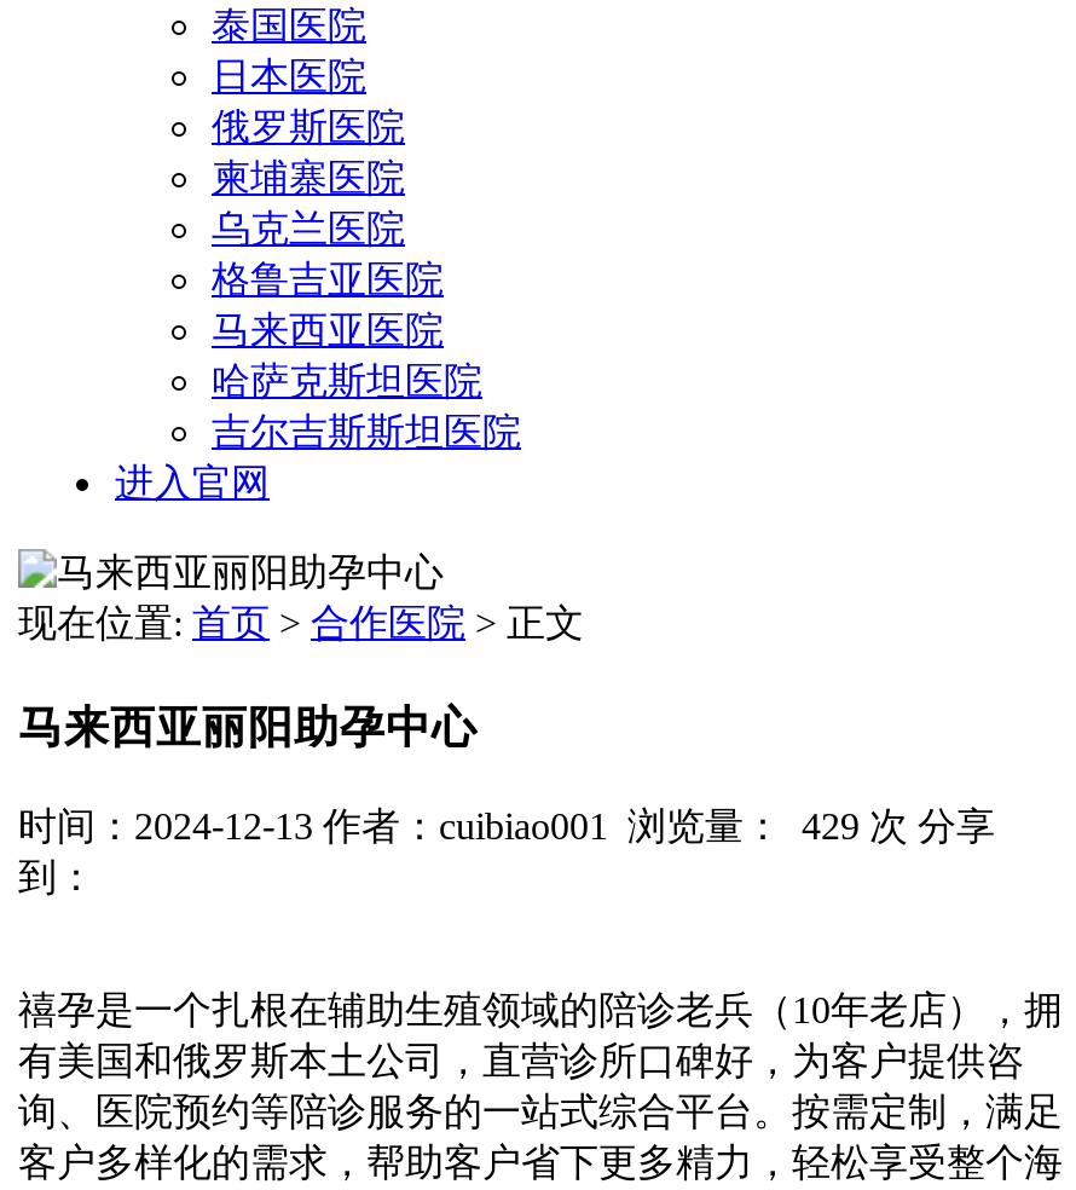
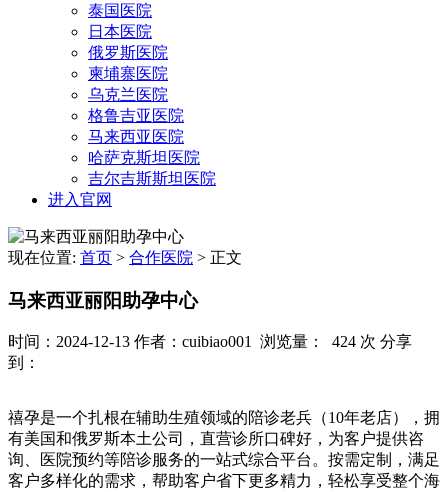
[18,806,995,848] 时间：2024-12-13 作者：cuibiao001 浏览量： 429 次 分享 -> [8,333,412,350] 时间：2024-12-13 作者：cuibiao001 浏览量： 424 次 分享

